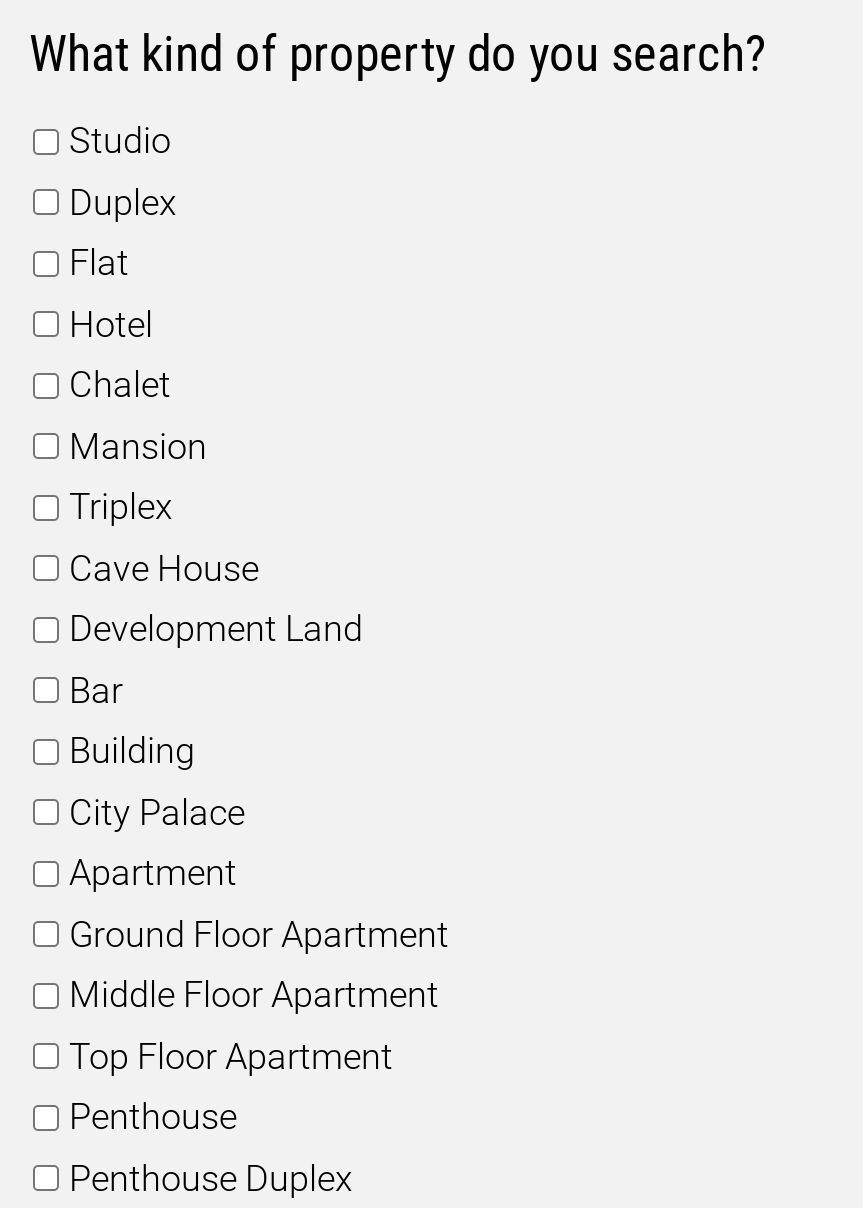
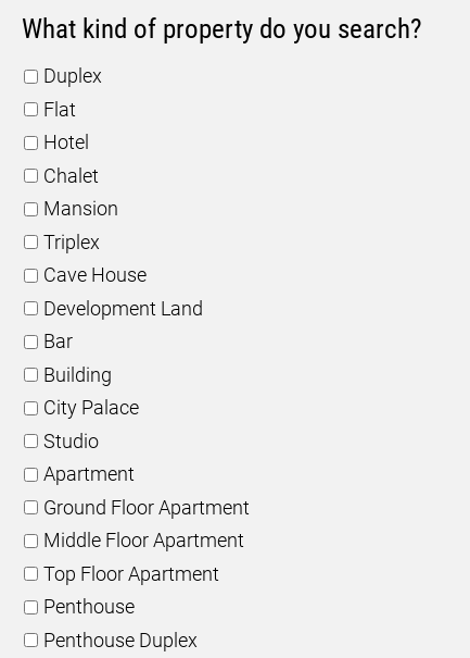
moved [69,119,171,161] -> [43,429,99,452]: Studio
moved [69,180,363,832] -> [43,64,203,419]: Duplex | Flat | Hotel | ... | Building | City Palace

